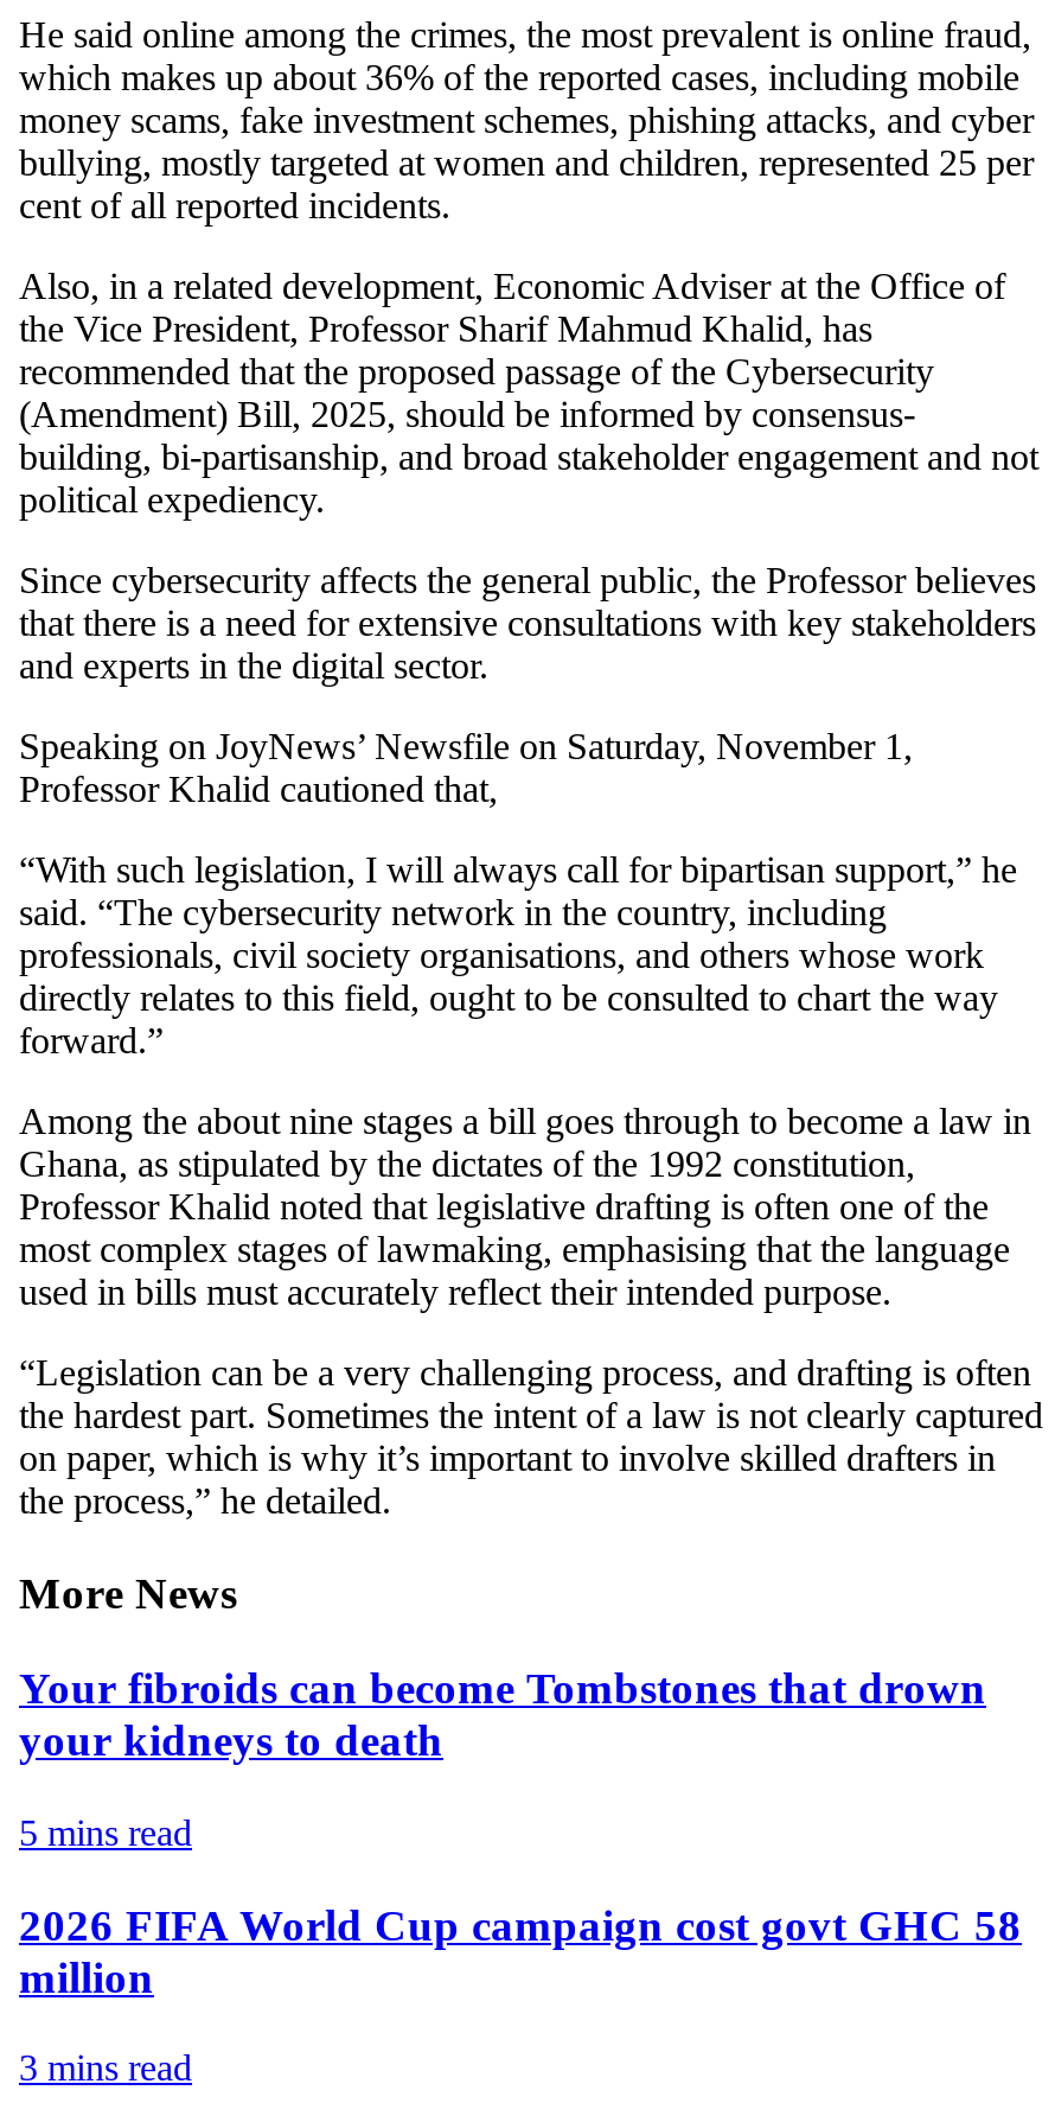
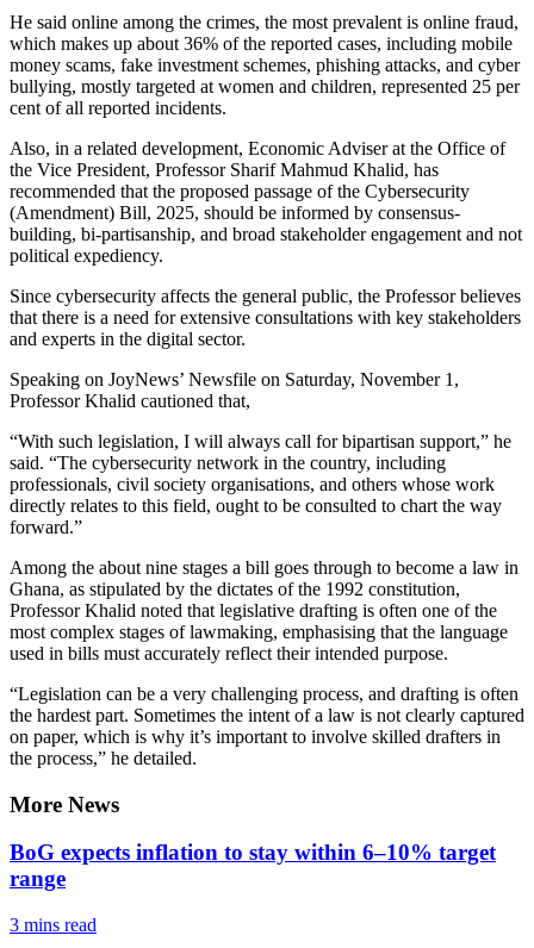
[19,1664,1022,2002] Your fibroids can become Tombstones that drown | your kidneys to death | 5 mins read | 2026 FIFA World Cup campaign cost govt GHC 58 | million -> [10,840,496,891] BoG expects inflation to stay within 6–10% target | range

